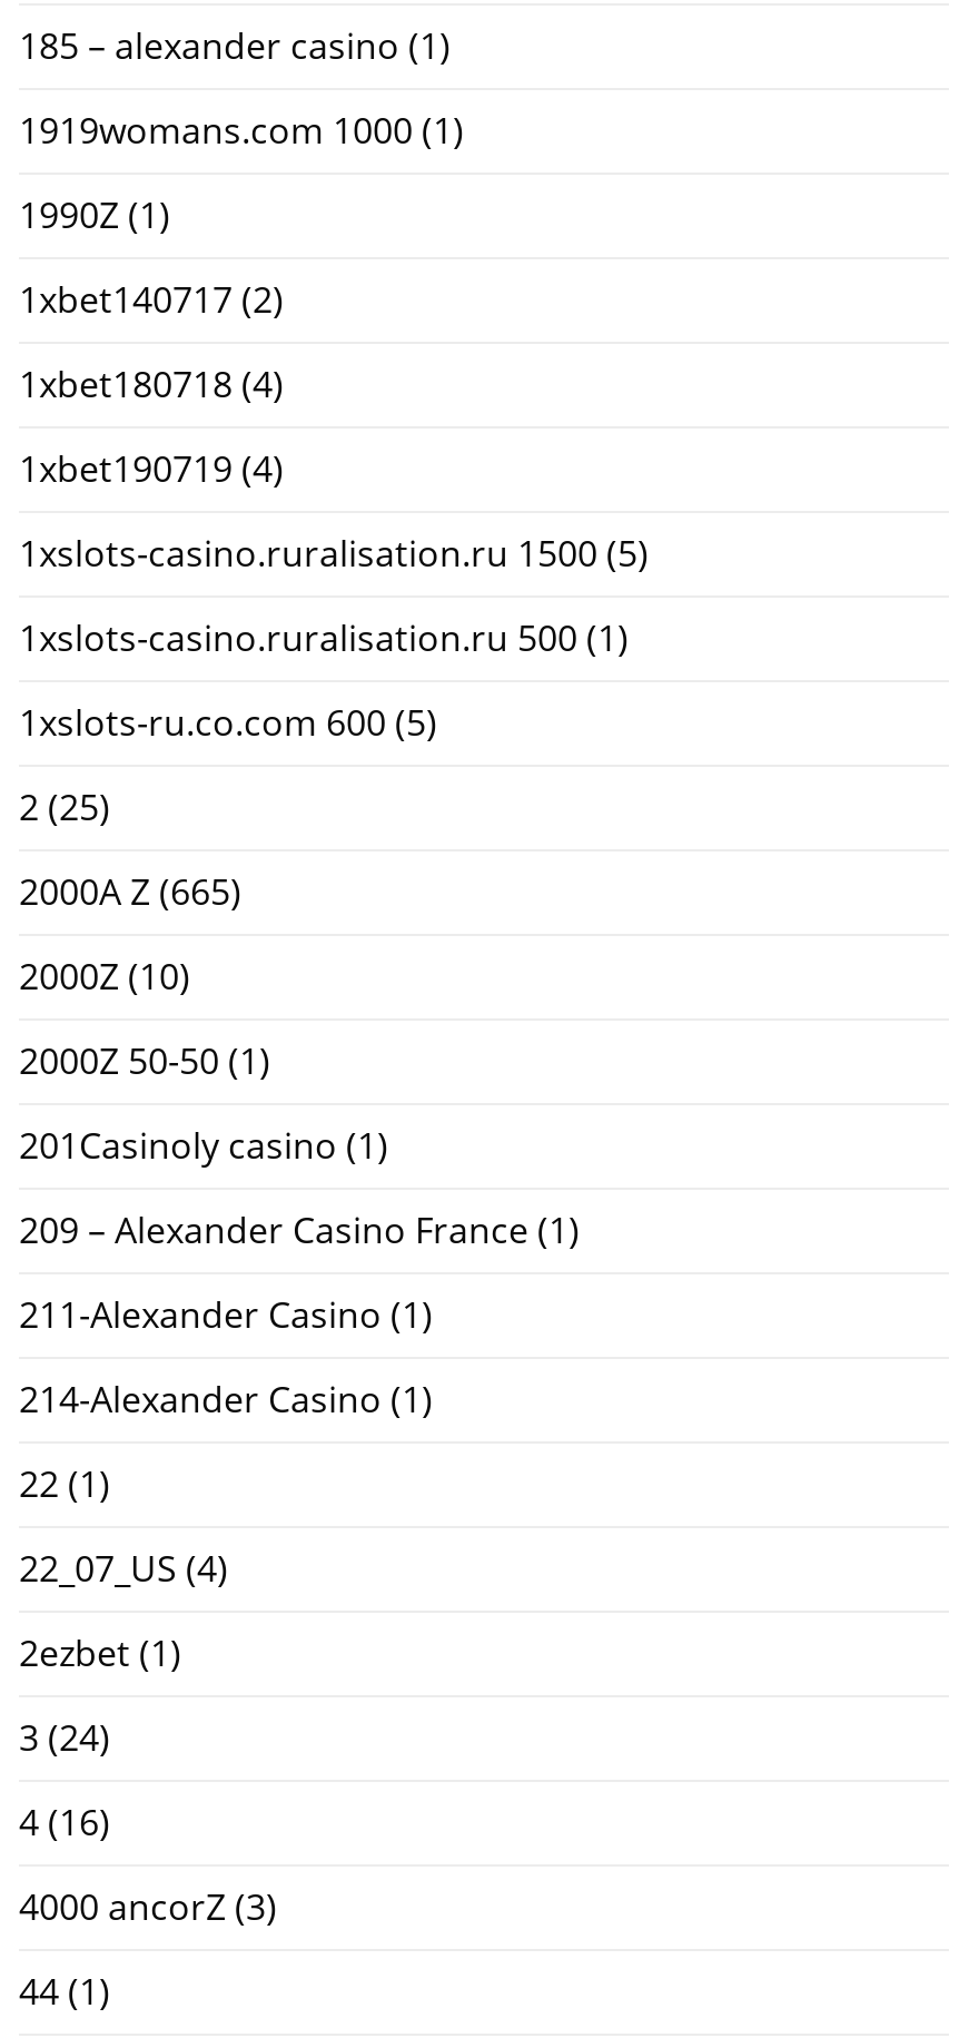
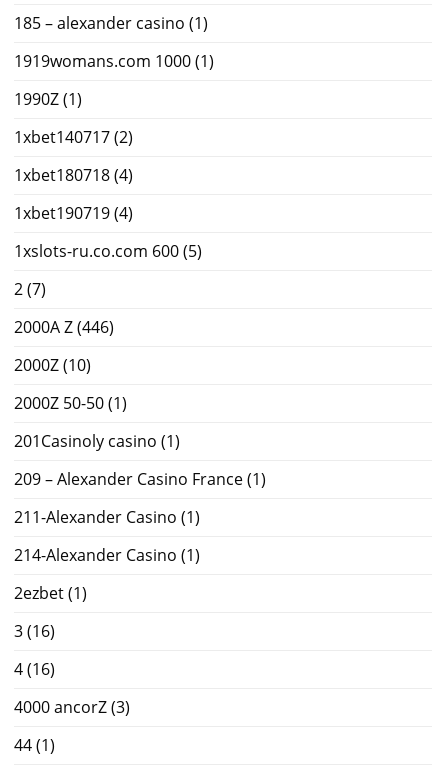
[19,529,649,663] 1xslots-casino.ruralisation.ru 1500 (5) | 1xslots-casino.ruralisation.ru 500 (1) -> none
[19,783,110,832] 2 (25) -> [14,278,46,300] 2 (7)
[19,868,241,917] 2000A Z (665) -> [14,316,114,338] 2000A Z (446)
[19,1460,228,1593] 22 (1) | 22_07_US (4) -> none
[19,1714,110,1763] 3 (24) -> [14,620,55,642] 3 (16)

